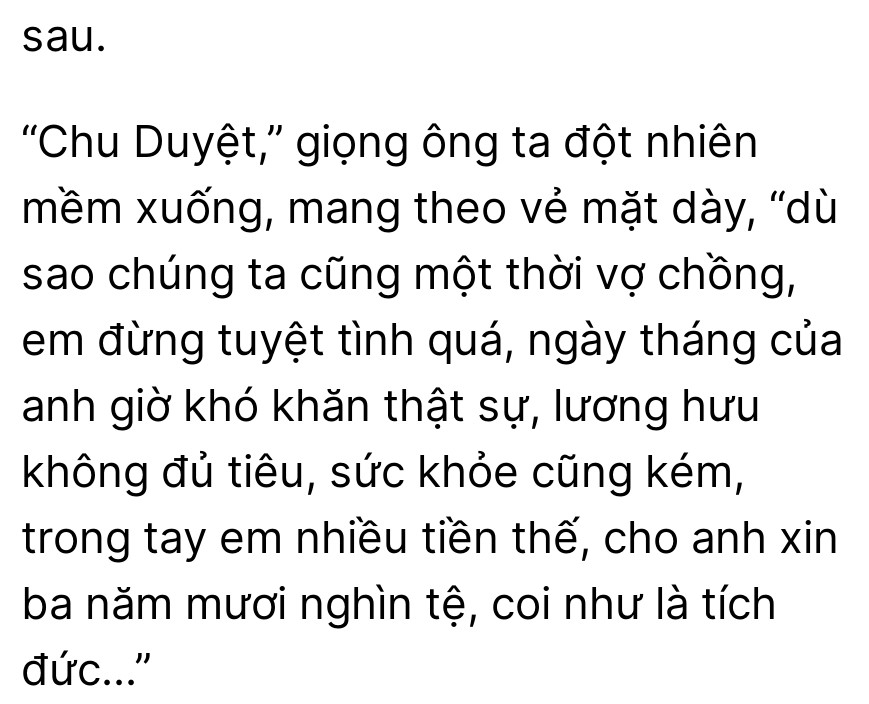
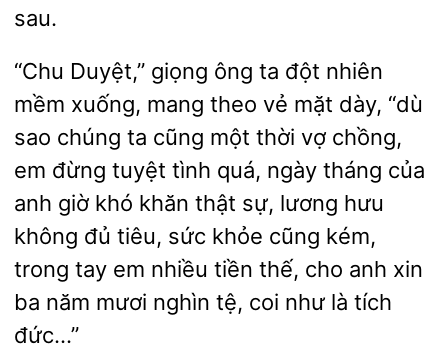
[21,247,797,299] sao chúng ta cũng một thời vợ chồng, -> [14,124,332,150] sao chúng ta cũng một thời vợ
[21,379,761,431] anh giờ khó khăn thật sự, | hưu -> [14,190,384,216] anh giờ khó khăn thật sự, lương hưu

